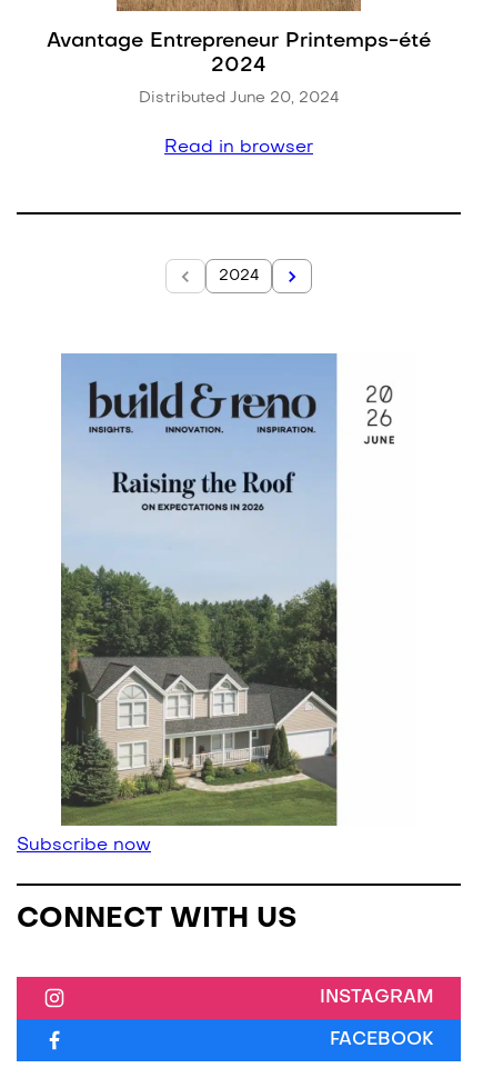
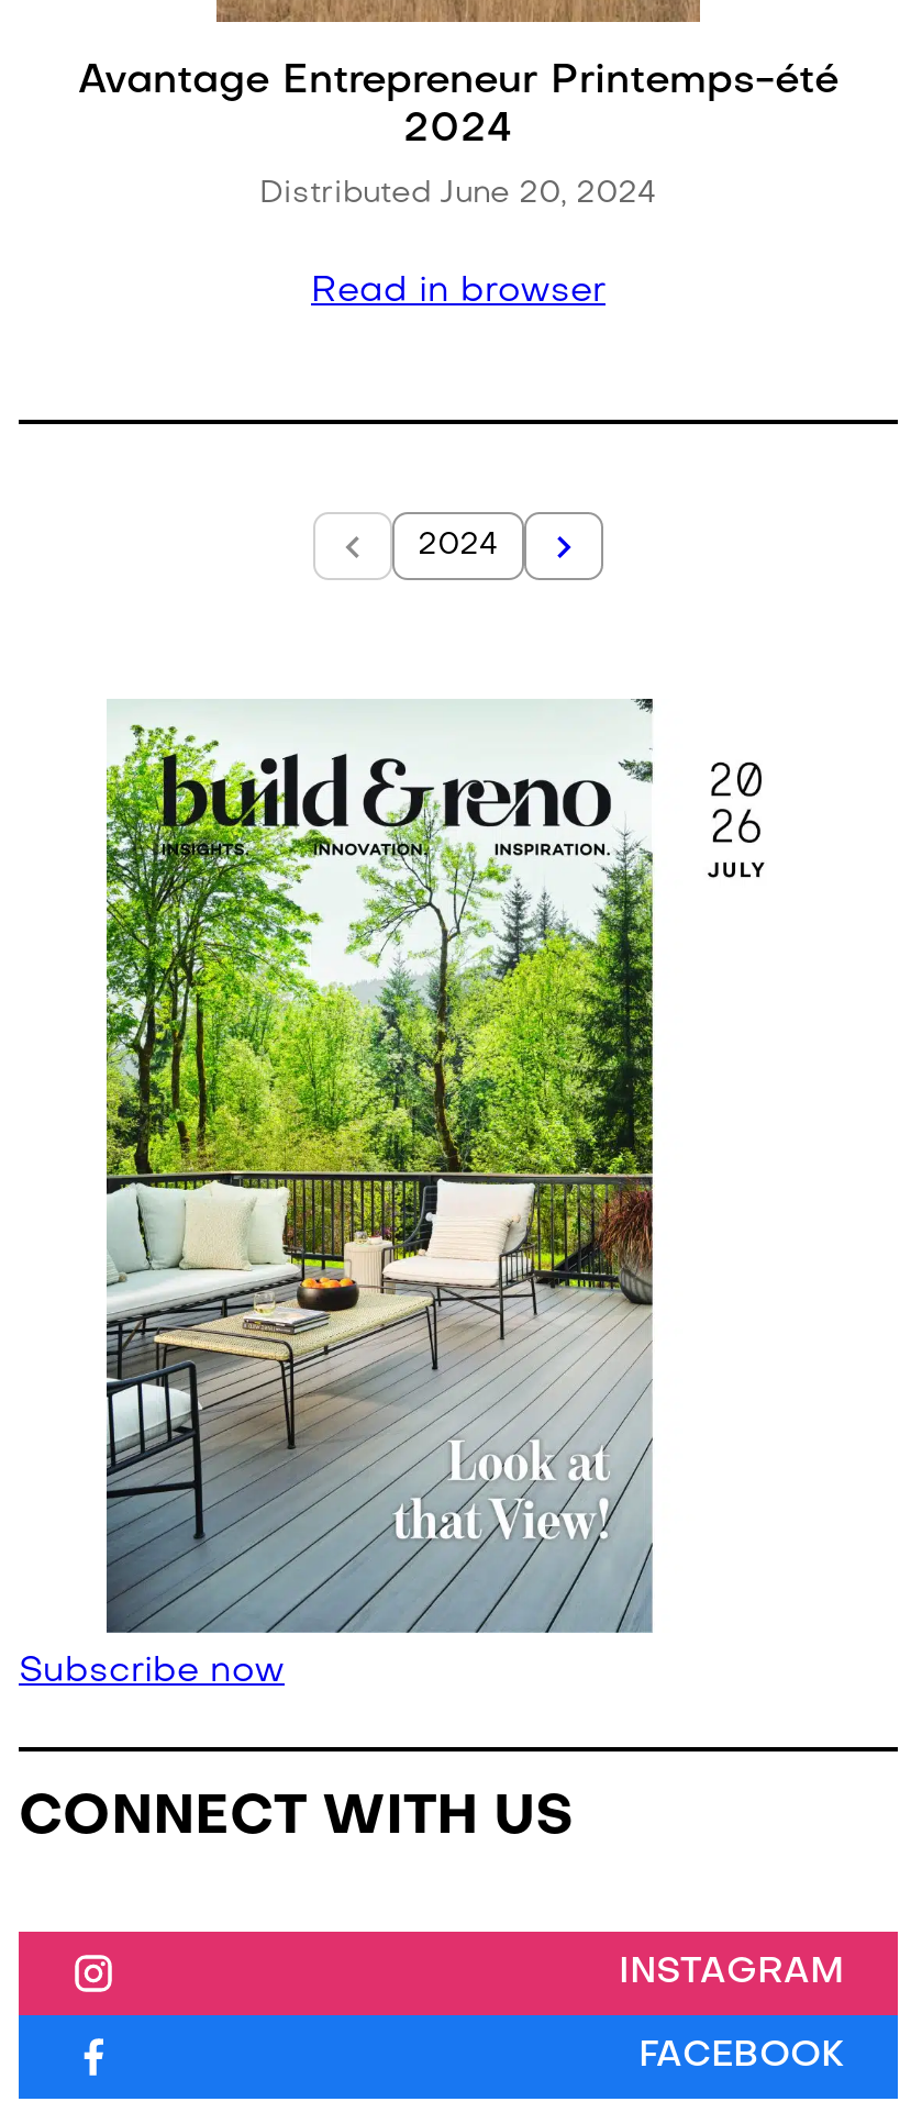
[60,353,338,827] [image] -> [104,697,654,1635] [image]

